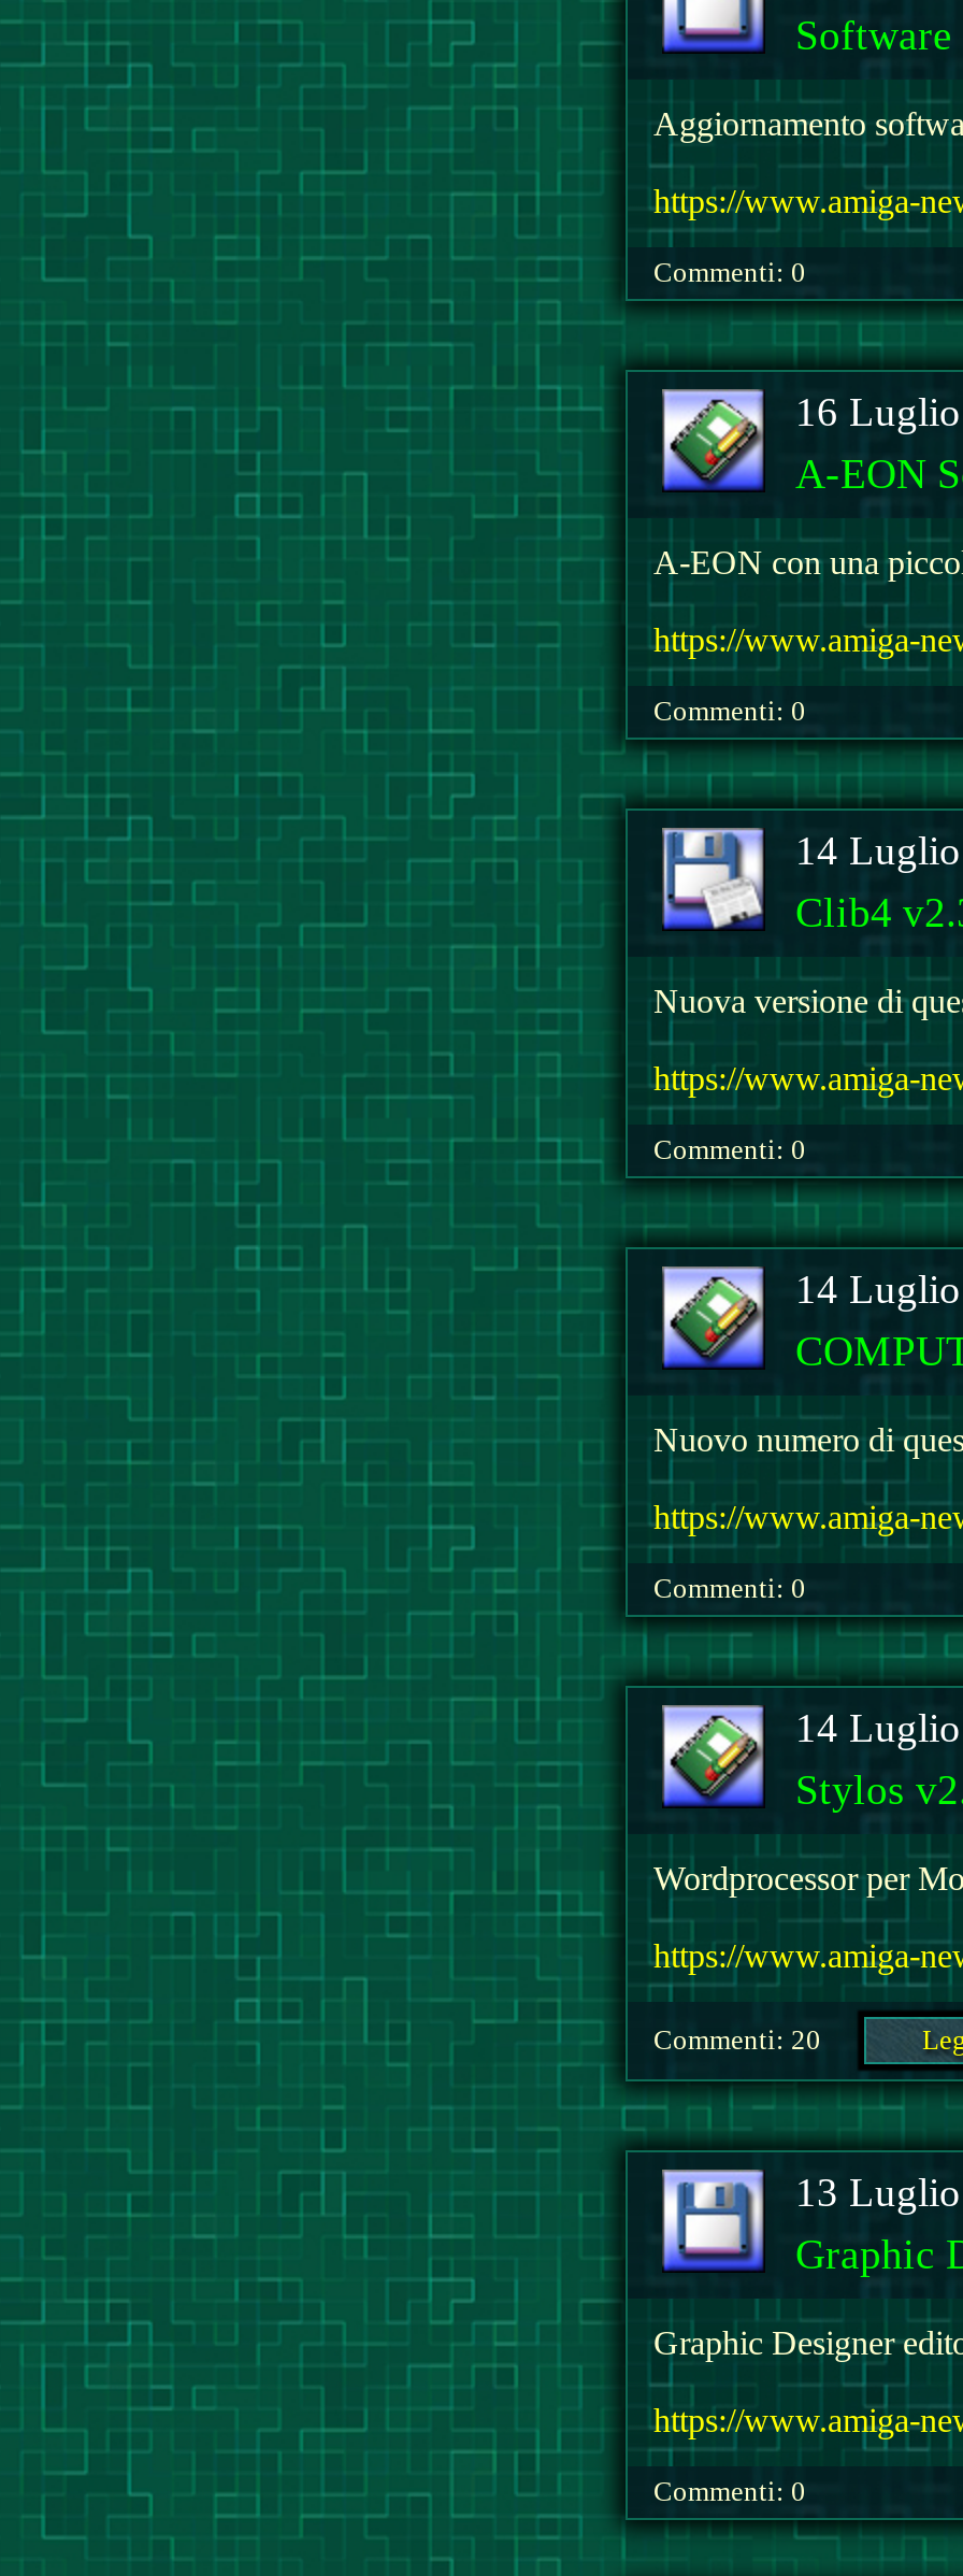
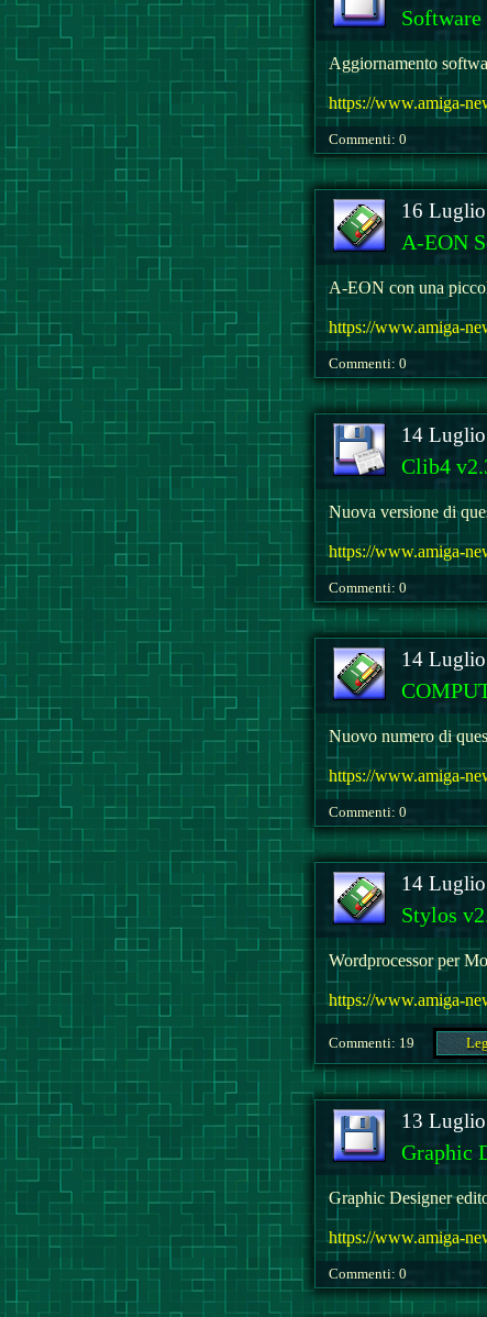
[653,2023,821,2056] Commenti: 20 -> [329,1034,414,1051] Commenti: 19

